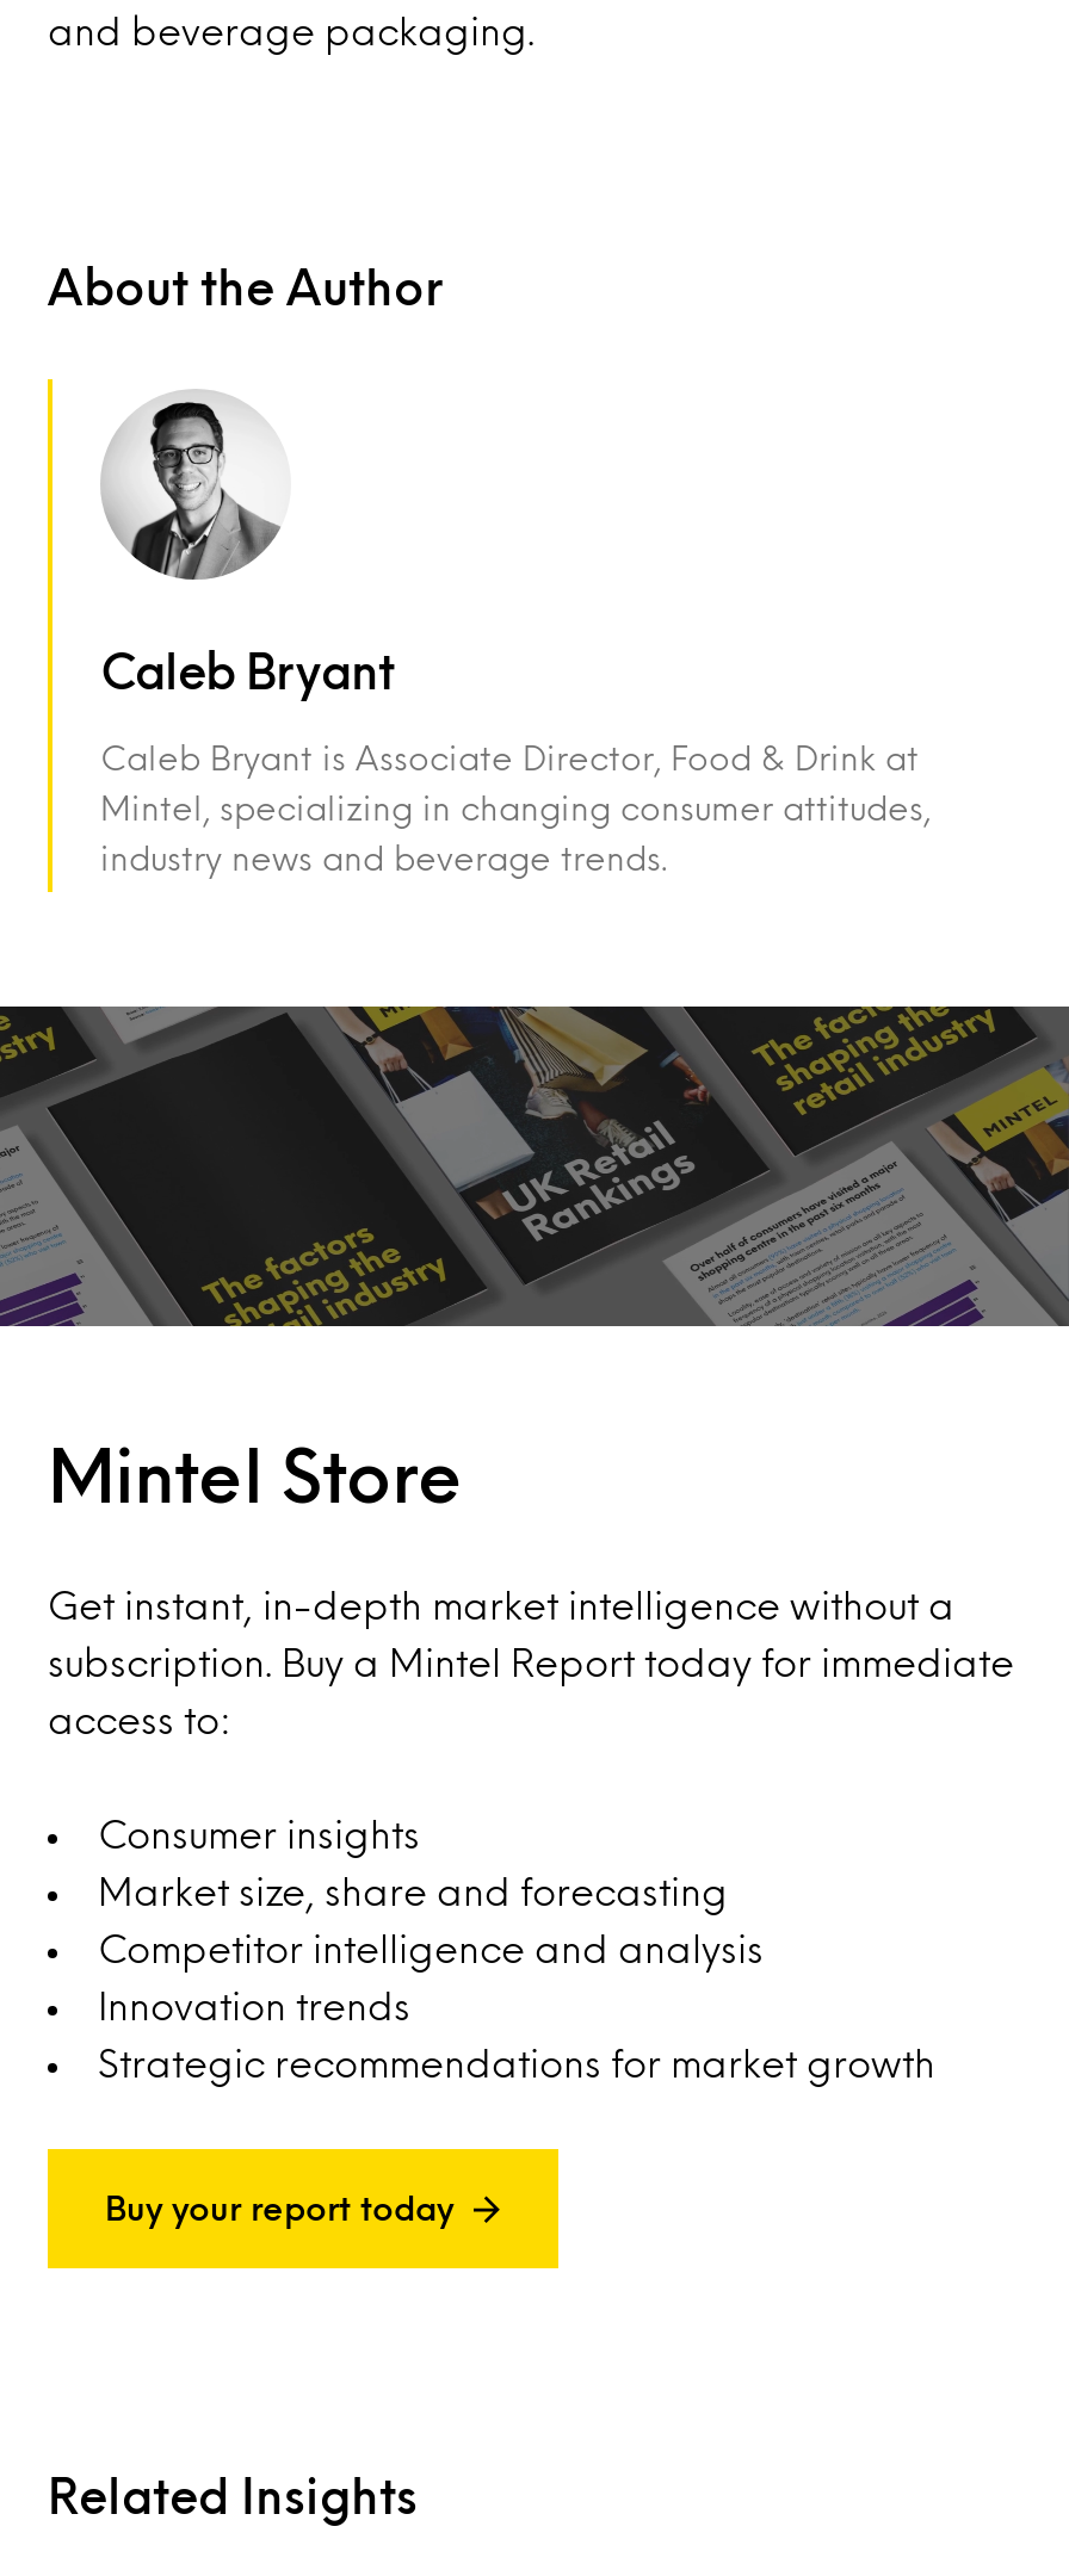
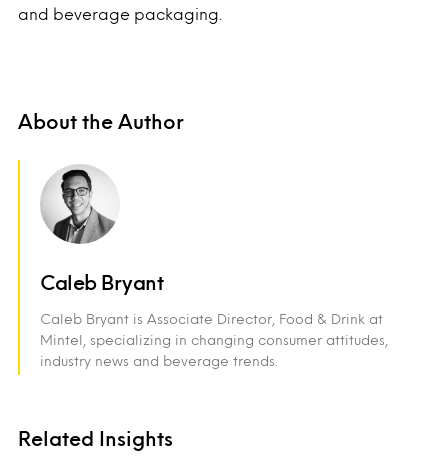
[7,1004,1062,1329] [image] -> none
[48,1446,1014,1735] Mintel Store | Get instant, in-depth market intelligence without a | subscription. Buy a Mintel Report today for immediate | access to: -> none
[98,1818,935,2078] Consumer insights | Market size, share and forecasting | Competitor intelligence and analysis | Innovation trends | Strategic recommendations for market growth -> none
[48,2147,561,2273] [image] | Buy your report today -> none

